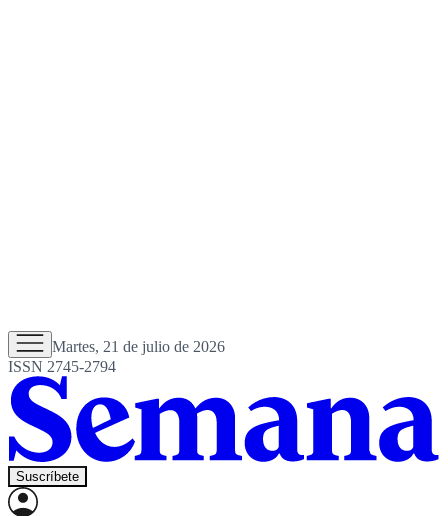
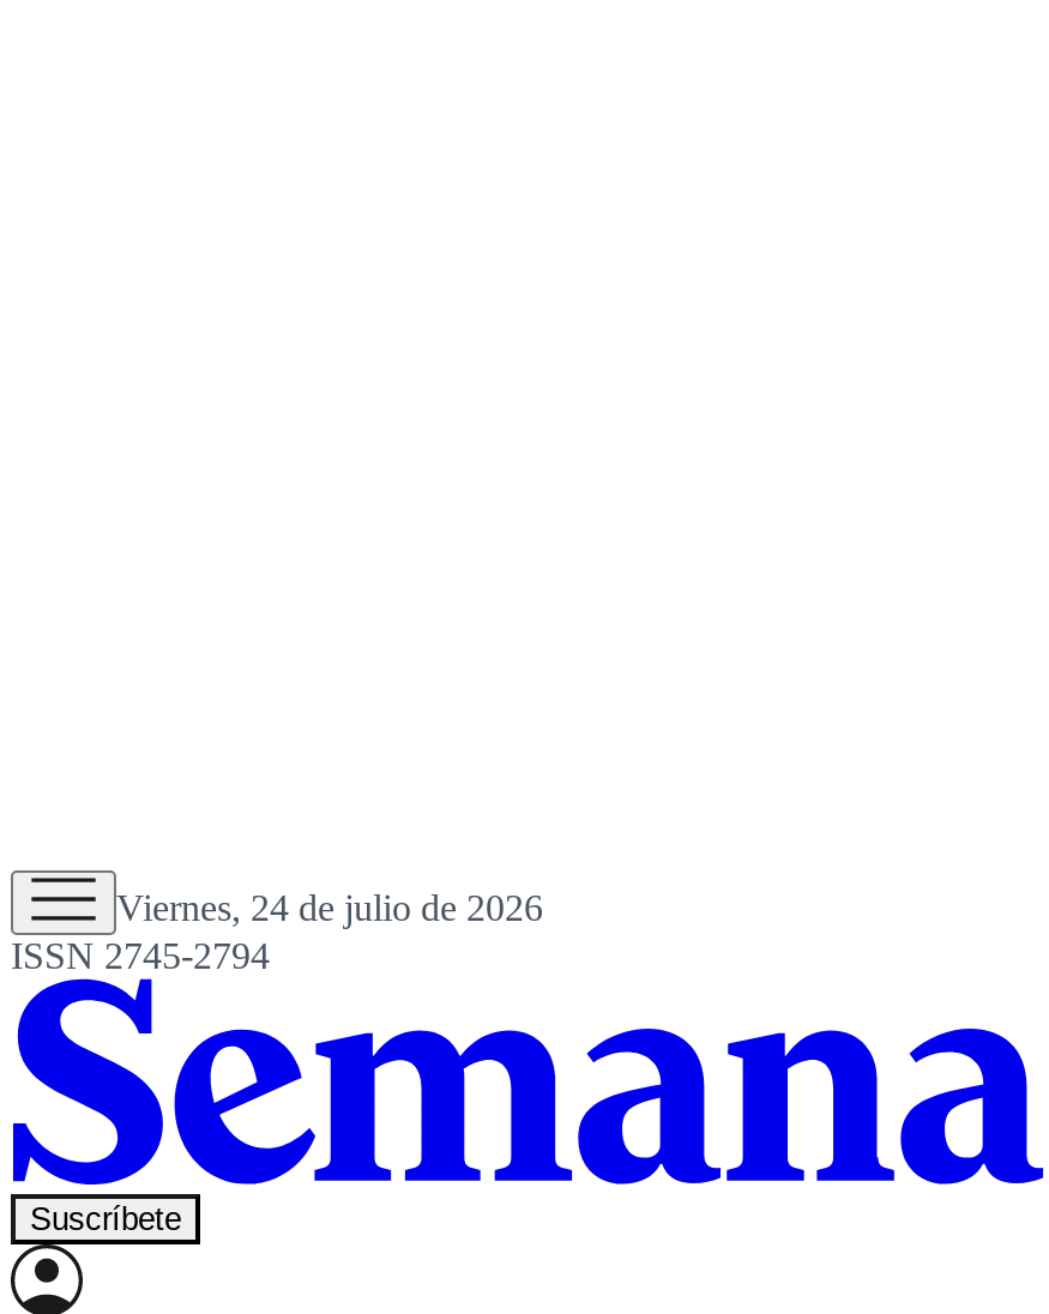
[52,338,225,355] Martes, 21 de julio de 2026 -> [116,887,543,928] Viernes, 24 de julio de 2026

